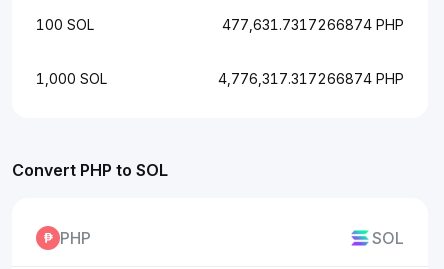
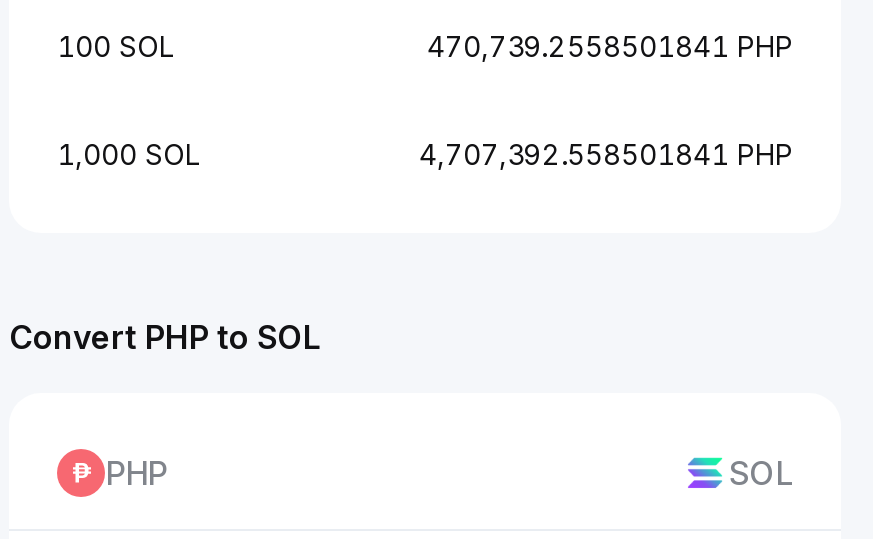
[222,16,404,33] 477,631.7317266874 PHP -> [427,29,793,63] 470,739.2558501841 PHP
[218,70,404,87] 4,776,317.317266874 PHP -> [419,137,793,171] 4,707,392.558501841 PHP

